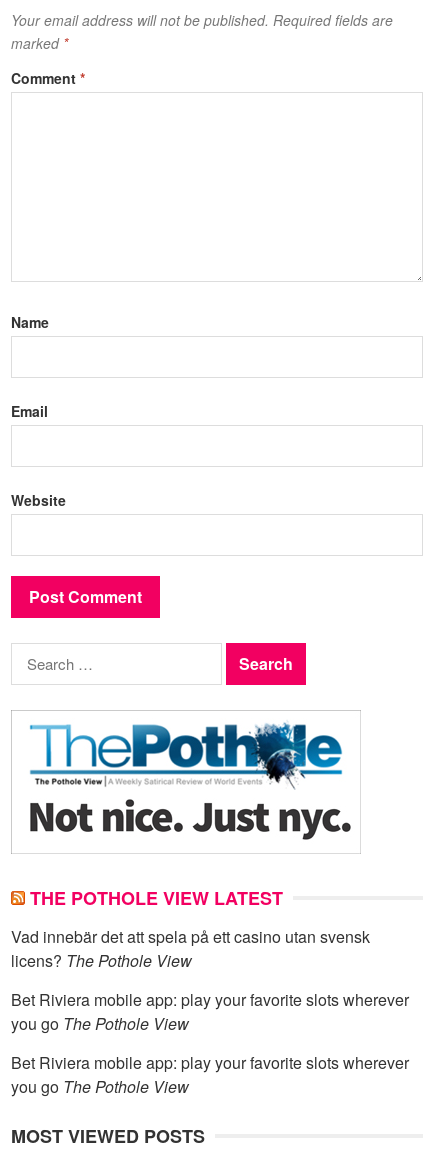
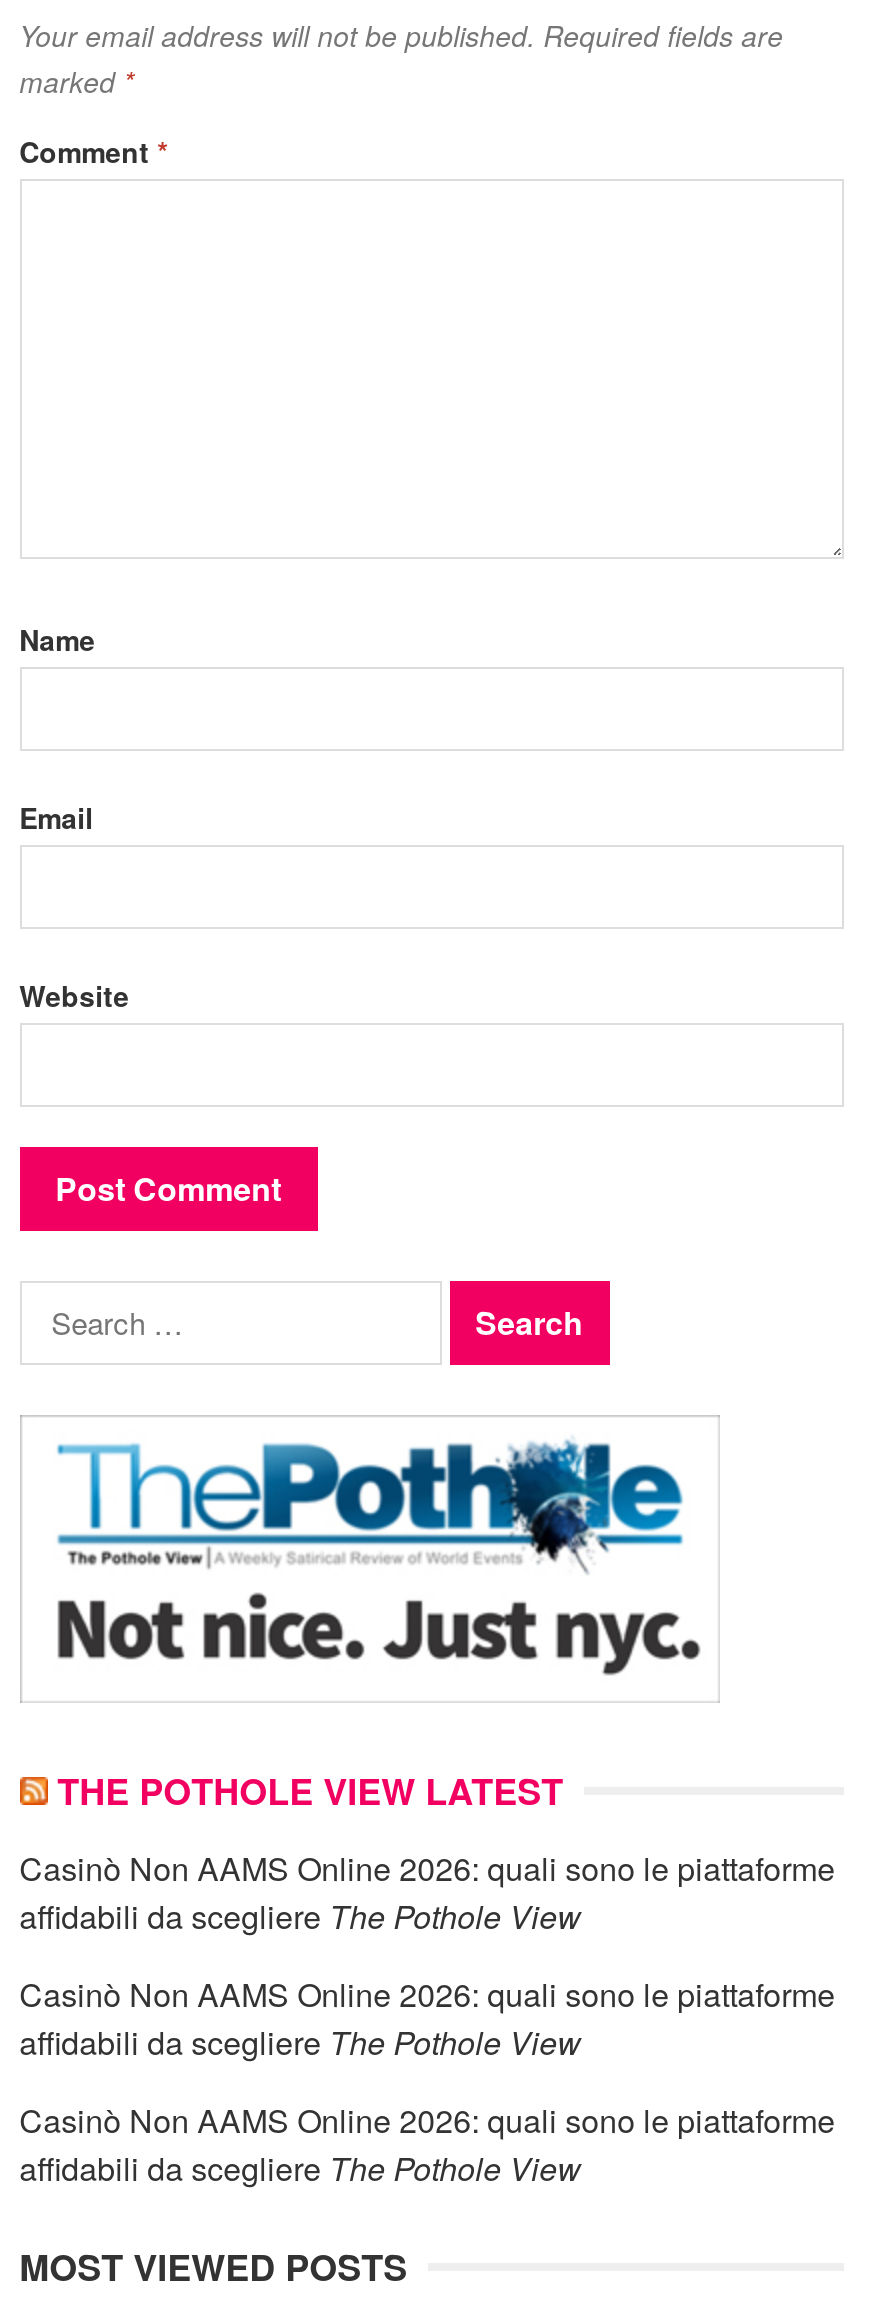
[11,925,370,972] Vad innebär det att spela på ett casino utan svensk | licens? The Pothole View -> [19,1845,835,1939] Casinò Non AAMS Online 2026: quali sono le piattaforme | affidabili da scegliere The Pothole View
[11,988,409,1035] Bet Riviera mobile app: play your favorite slots wherever | you go The Pothole View -> [19,1971,835,2065] Casinò Non AAMS Online 2026: quali sono le piattaforme | affidabili da scegliere The Pothole View
[11,1051,409,1098] Bet Riviera mobile app: play your favorite slots wherever | you go The Pothole View -> [19,2097,835,2191] Casinò Non AAMS Online 2026: quali sono le piattaforme | affidabili da scegliere The Pothole View

